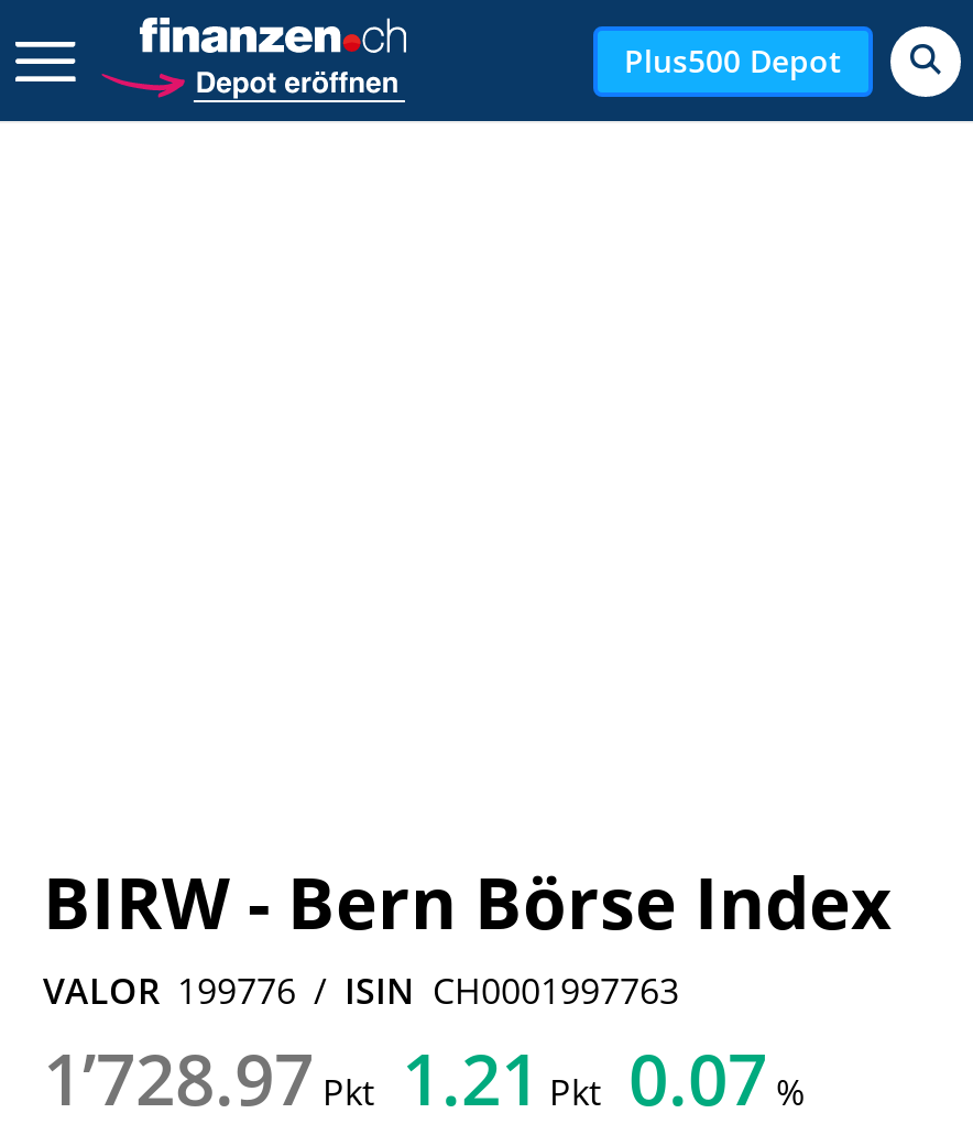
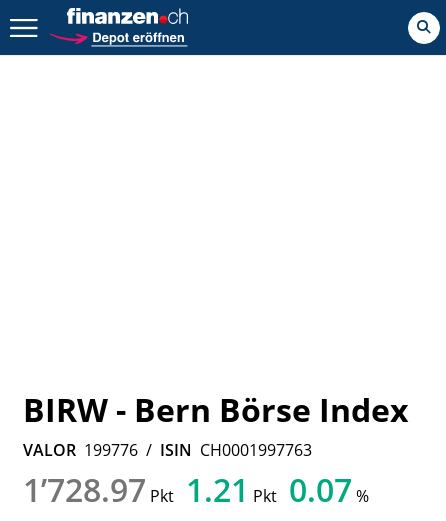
[624,39,842,81] Plus500 Depot -> none

